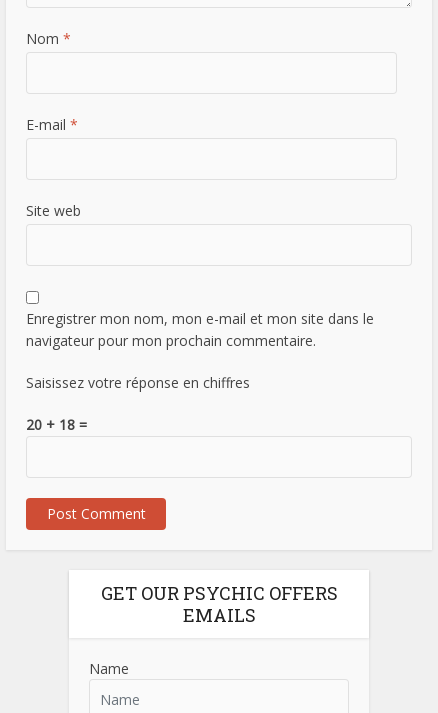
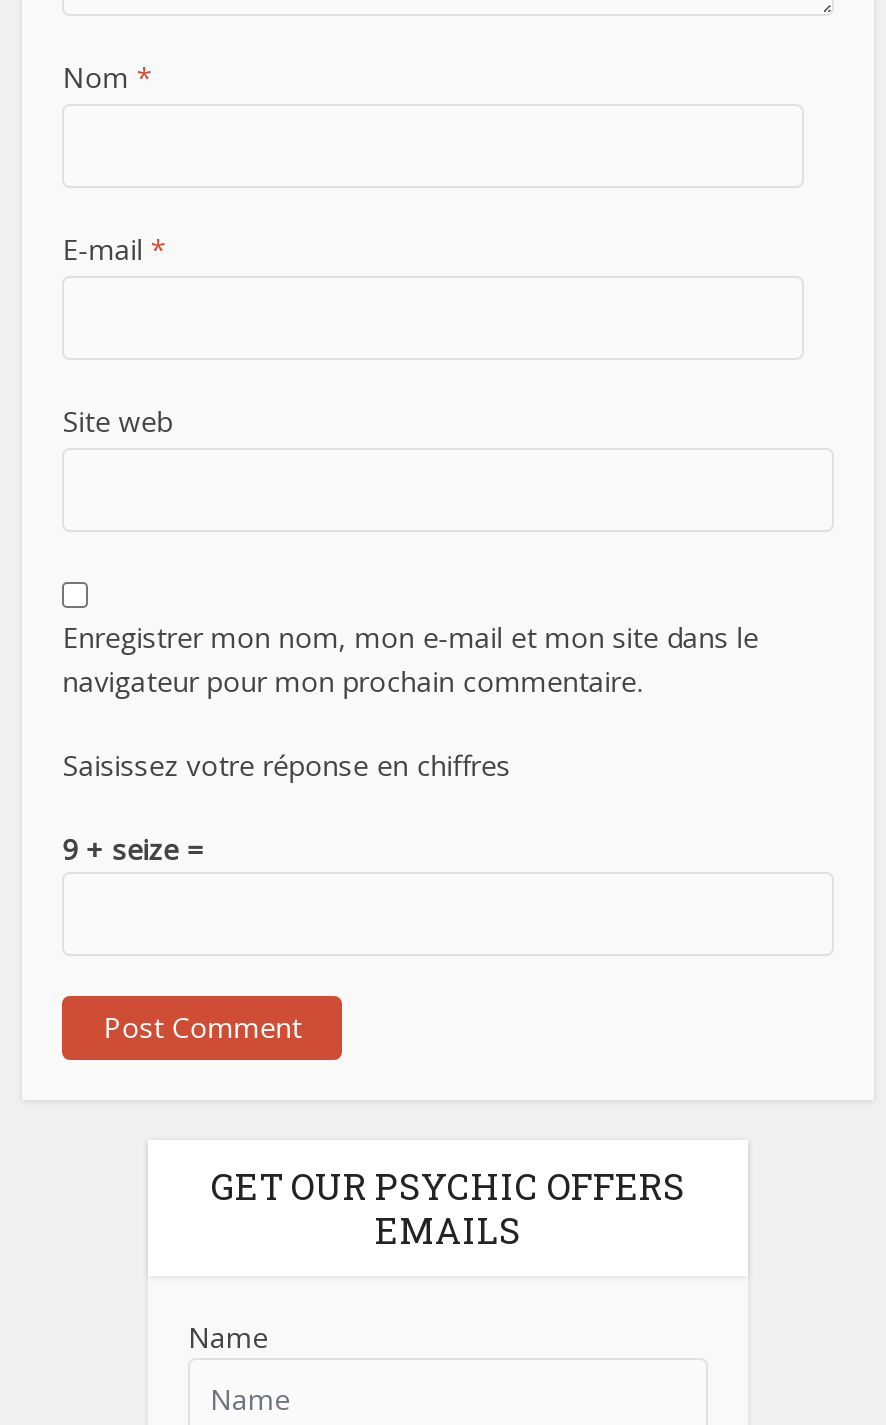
[26,414,87,433] 20 + 18 = -> [62,830,202,868] 9 + seize =

